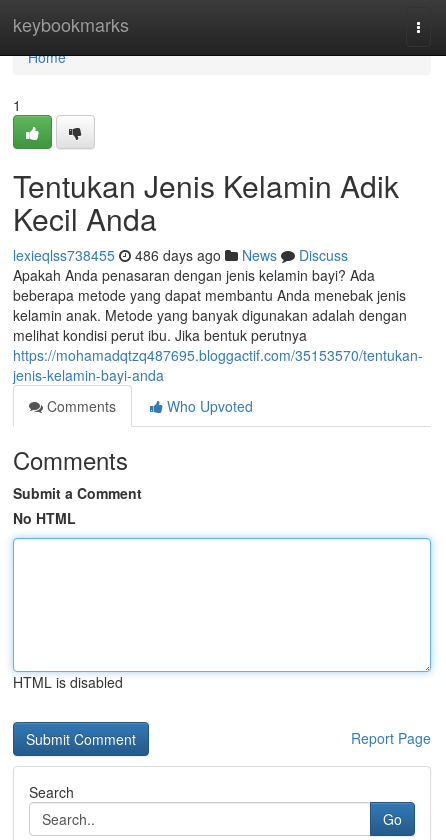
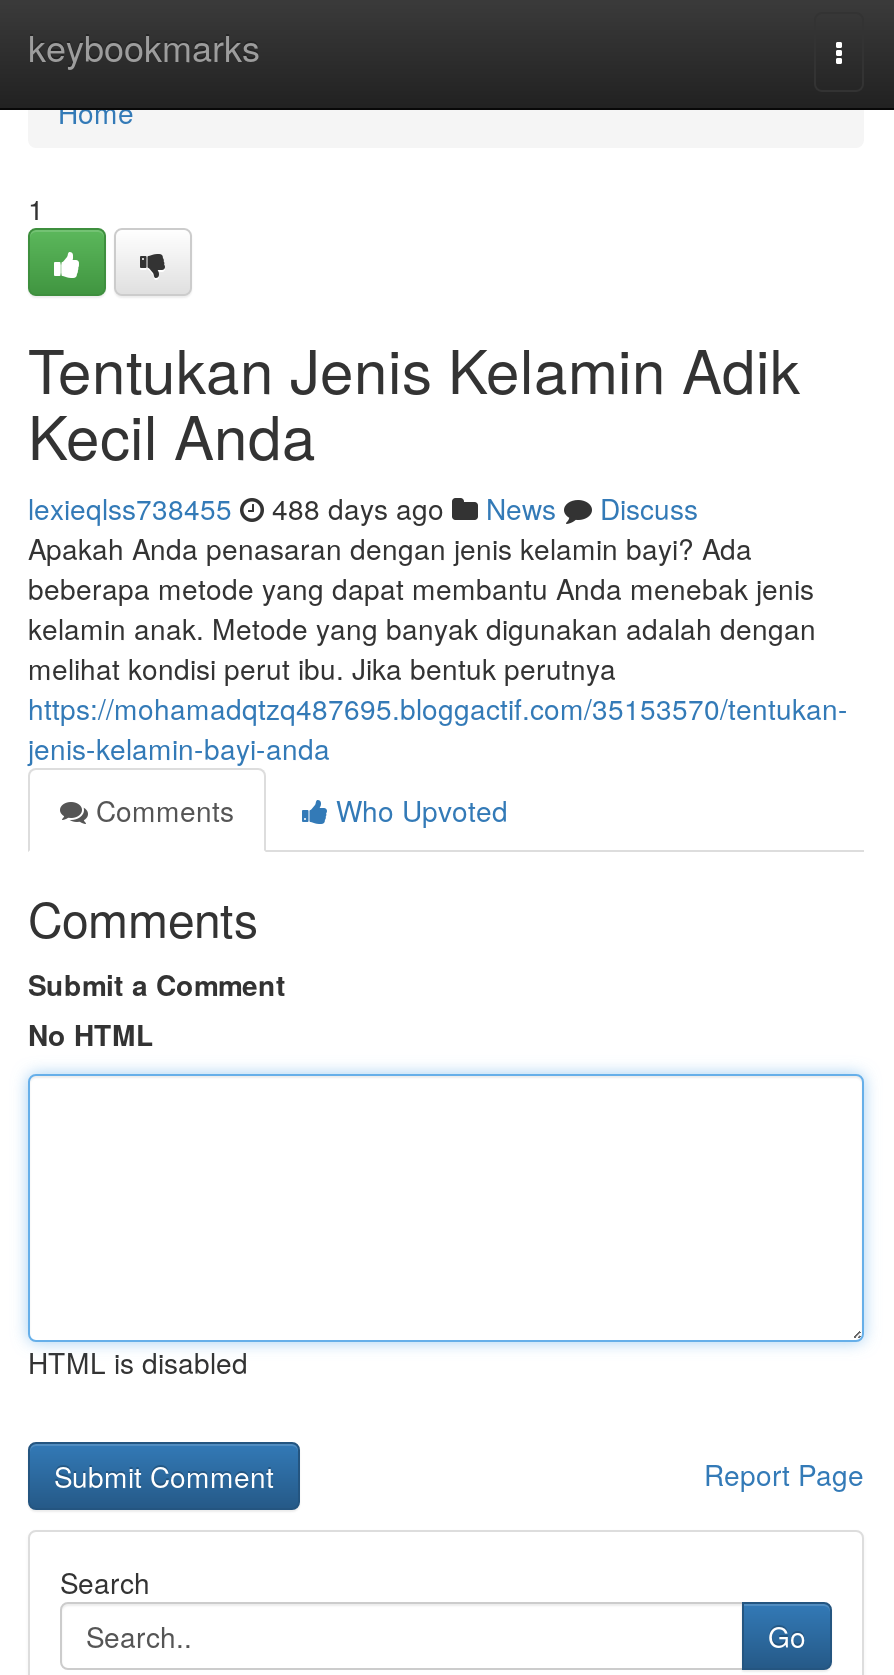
[13,245,348,265] lexieqlss738455 486 days ago News Discuss -> [28,488,698,528] lexieqlss738455 488 days ago News Discuss

